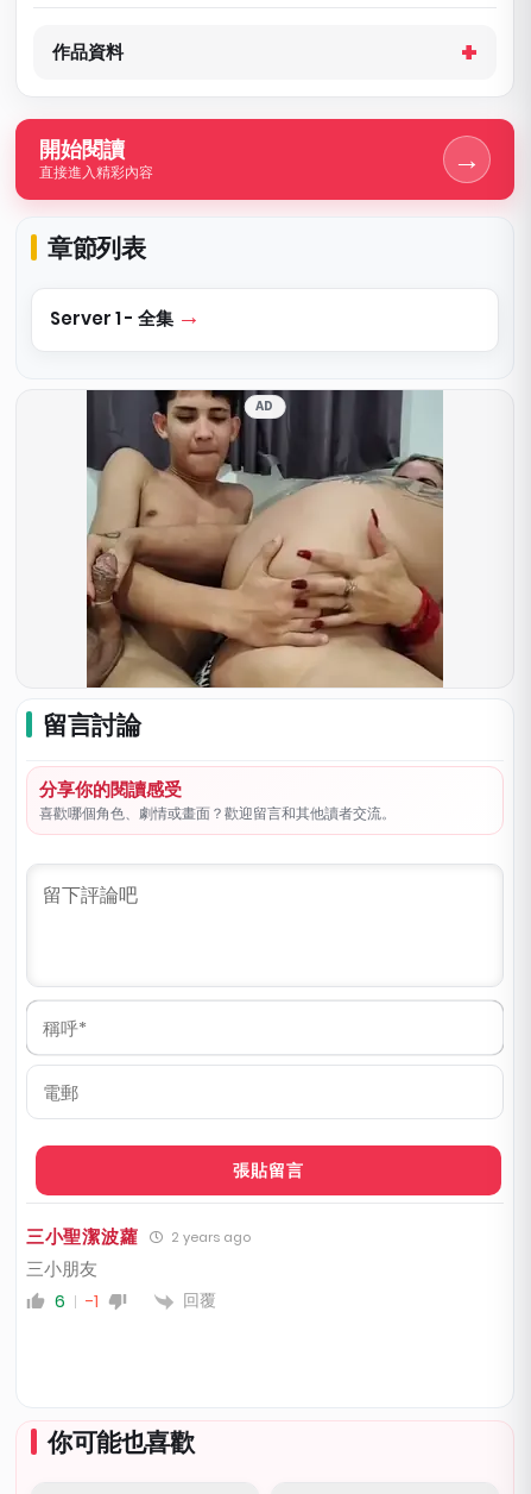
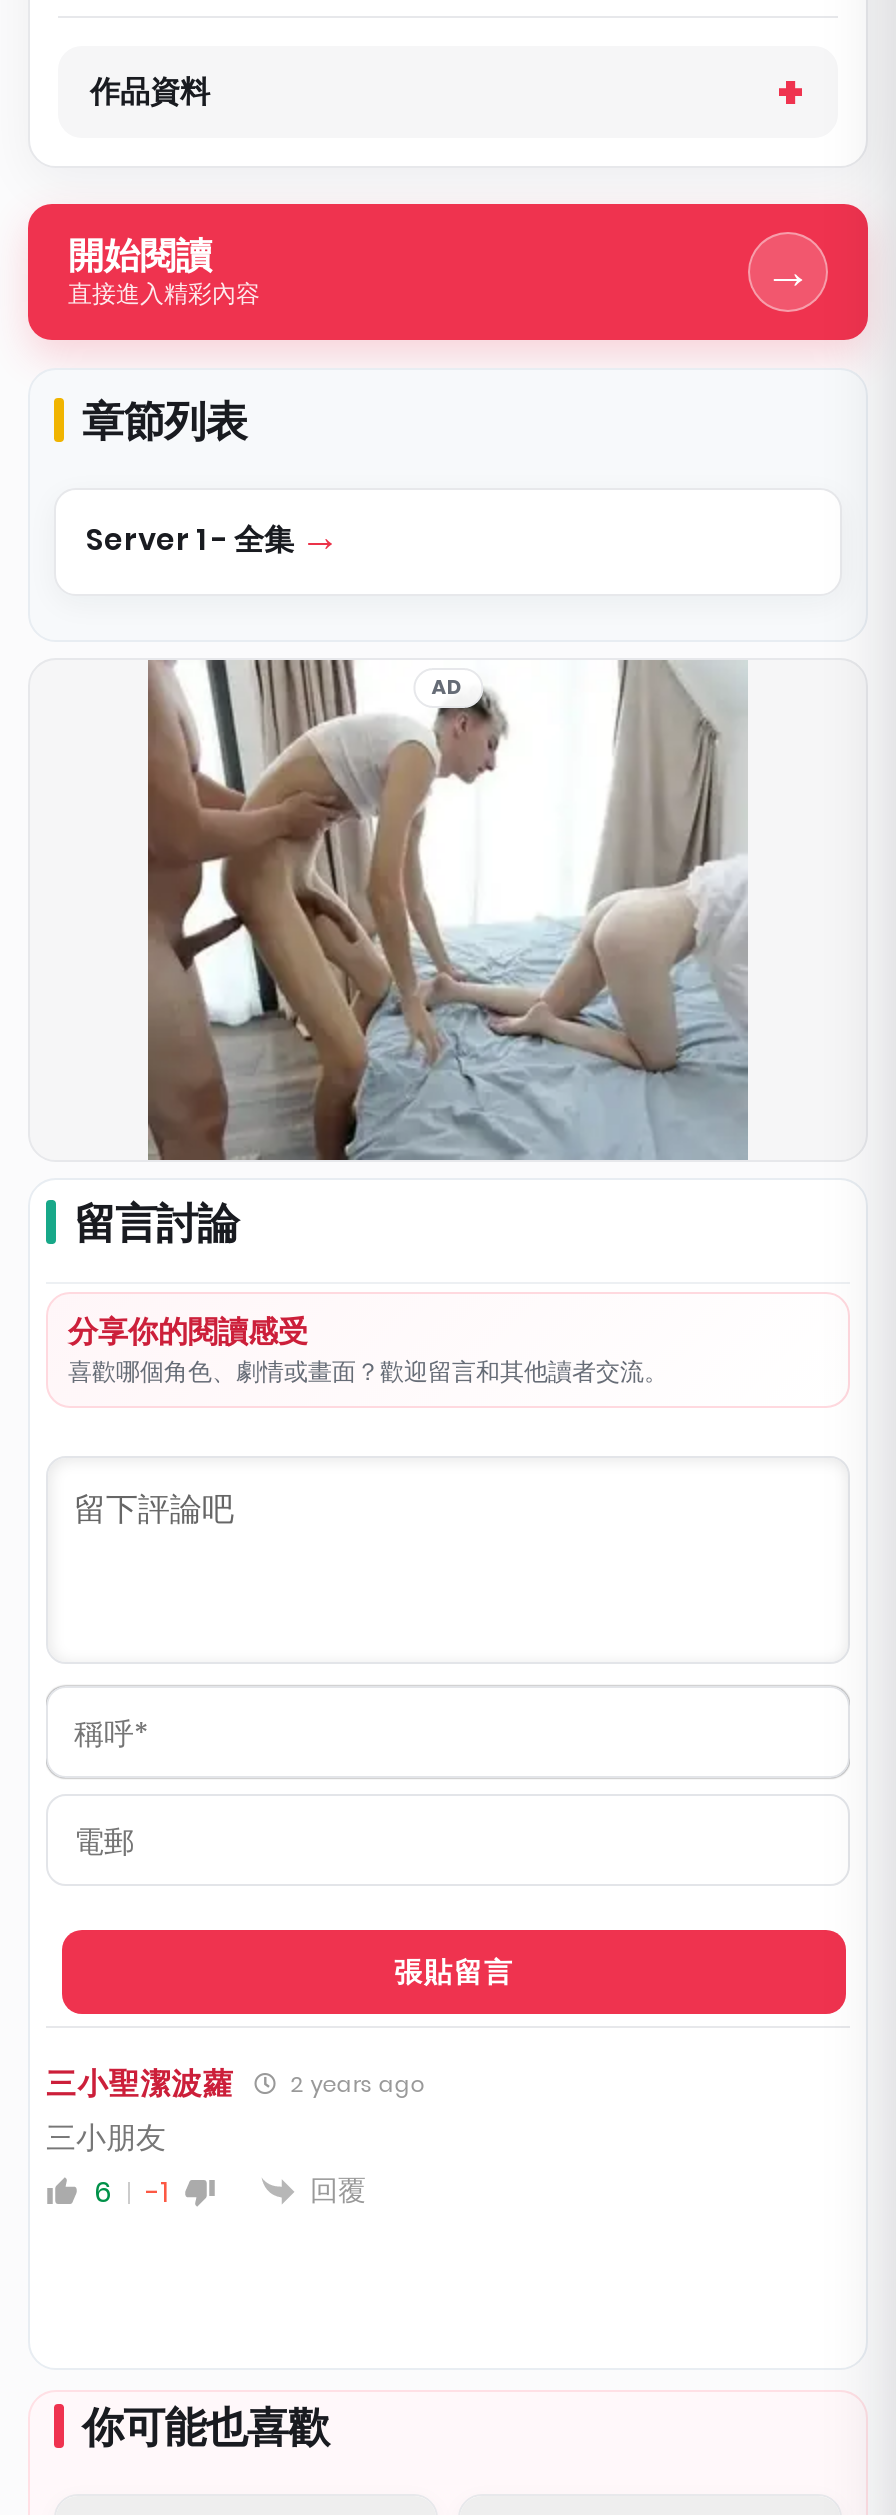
[86,389,444,689] [image] -> [146,659,750,1161] [image]

